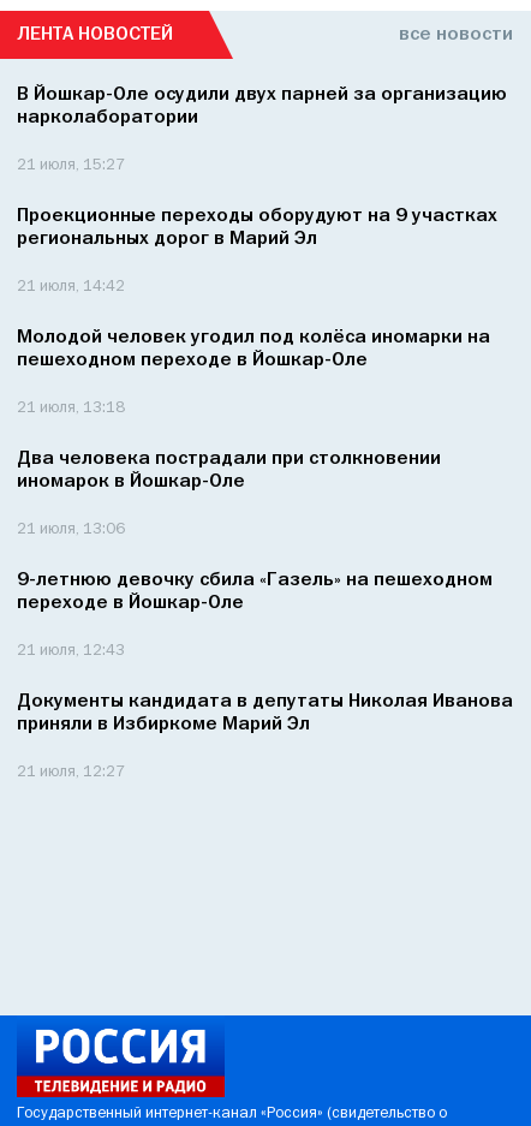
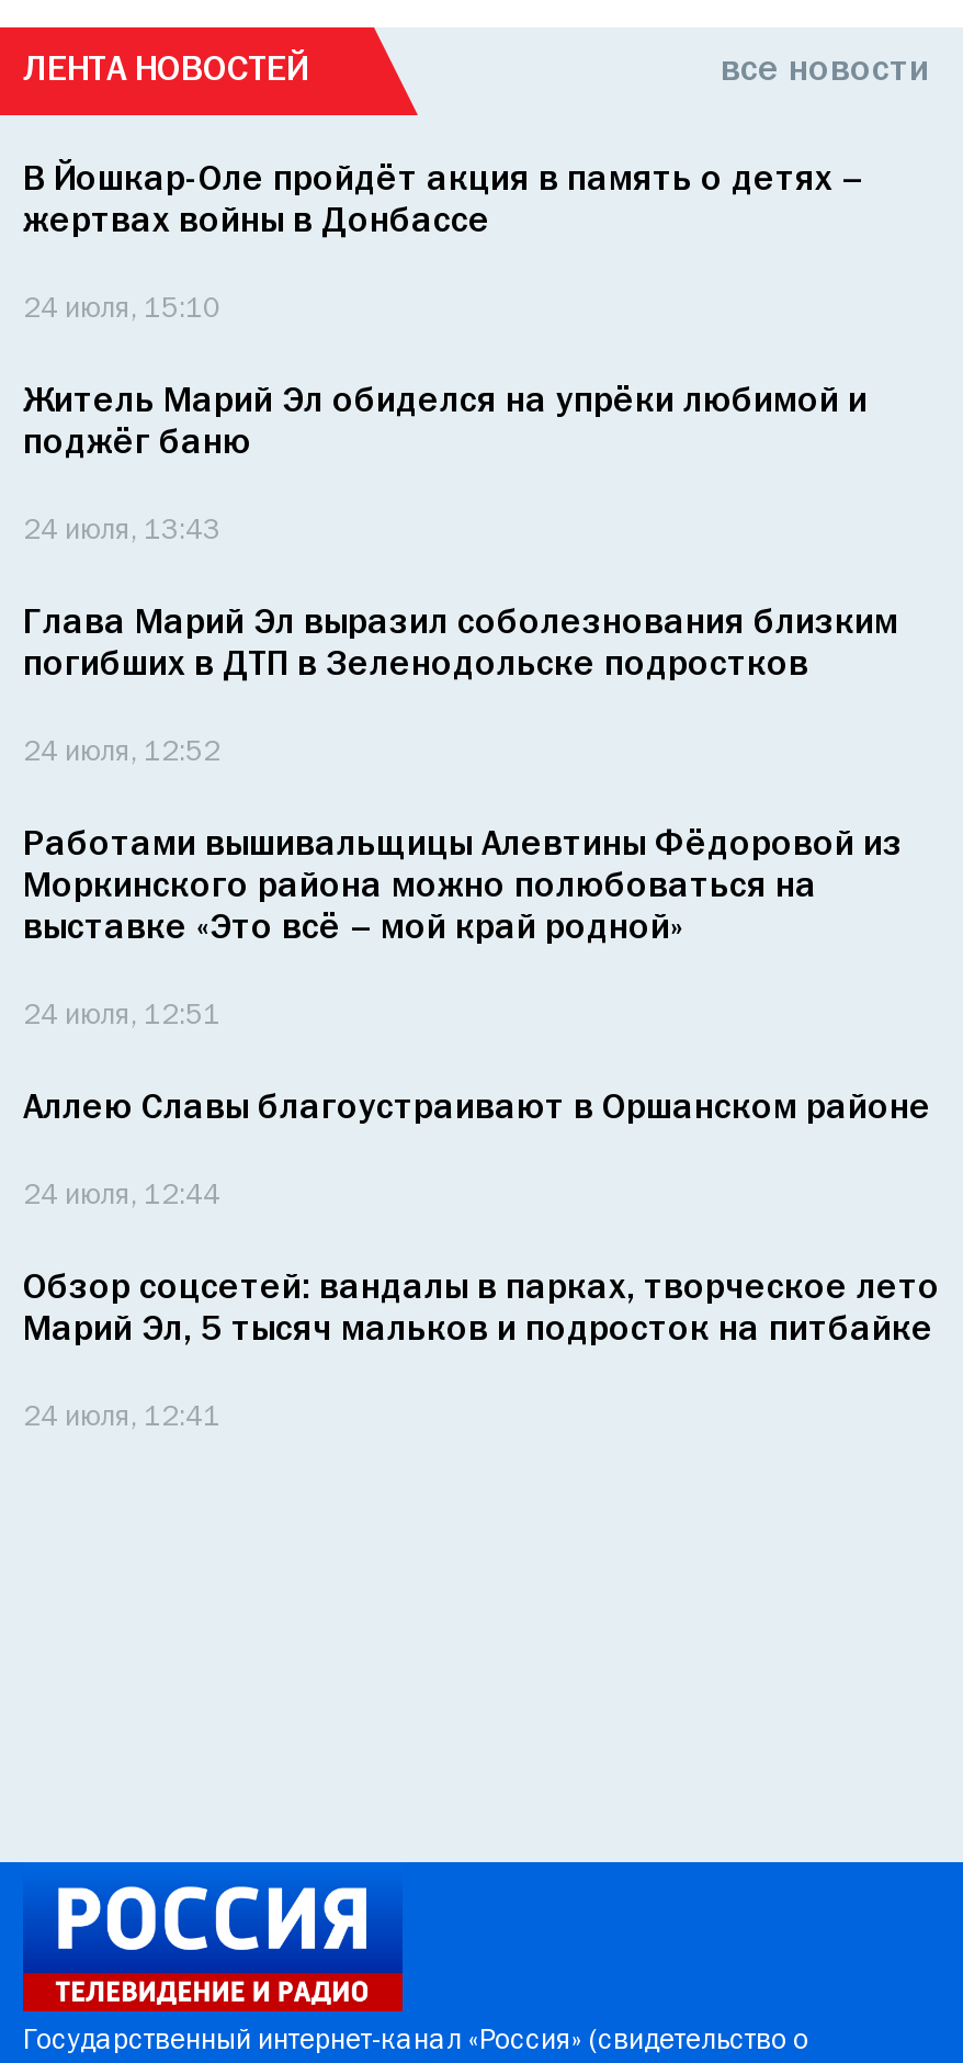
[17,87,507,126] В Йошкар-Оле осудили двух парней за организацию | нарколаборатории -> [23,166,863,238] В Йошкар-Оле пройдёт акция в память о детях – | жертвах войны в Донбассе
[17,159,125,172] 21 июля, 15:27 -> [23,297,220,322] 24 июля, 15:10
[17,208,497,248] Проекционные переходы оборудуют на 9 участках | региональных дорог в Марий Эл -> [23,387,868,460] Житель Марий Эл обиделся на упрёки любимой и | поджёг баню
[17,280,125,293] 21 июля, 14:42 -> [23,519,220,543] 24 июля, 13:43
[17,329,490,369] Молодой человек угодил под колёса иномарки на | пешеходном переходе в Йошкар-Оле -> [23,609,898,681] Глава Марий Эл выразил соболезнования близким | погибших в ДТП в Зеленодольске подростков
[17,401,125,415] 21 июля, 13:18 -> [23,741,220,765] 24 июля, 12:52
[17,451,441,490] Два человека пострадали при столкновении | иномарок в Йошкар-Оле -> [23,831,903,945] Работами вышивальщицы Алевтины Фёдоровой из | Моркинского района можно полюбоваться на | выставке «Это всё – мой край родной»
[17,523,125,536] 21 июля, 13:06 -> [23,1004,220,1028] 24 июля, 12:51
[17,572,493,612] 9-летнюю девочку сбила «Газель» на пешеходном | переходе в Йошкар-Оле -> [23,1094,931,1125] Аллею Славы благоустраивают в Оршанском районе
[17,644,125,657] 21 июля, 12:43 -> [23,1184,220,1208] 24 июля, 12:44
[17,693,513,733] Документы кандидата в депутаты Николая Иванова | приняли в Избиркоме Марий Эл -> [23,1274,940,1346] Обзор соцсетей: вандалы в парках, творческое лето | Марий Эл, 5 тысяч мальков и подросток на питбайке
[17,765,125,779] 21 июля, 12:27 -> [23,1406,220,1430] 24 июля, 12:41

